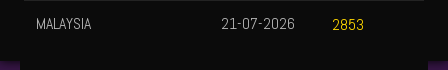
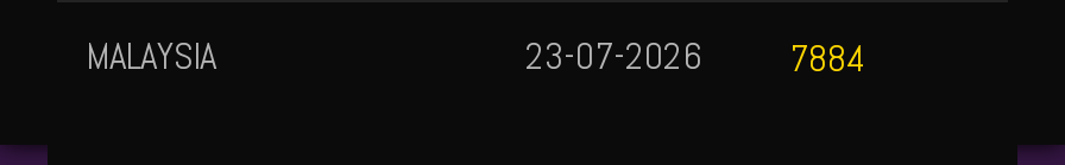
[221,14,295,34] 21-07-2026 -> [525,34,701,82] 23-07-2026
[332,15,364,35] 2853 -> [789,35,865,83] 7884

